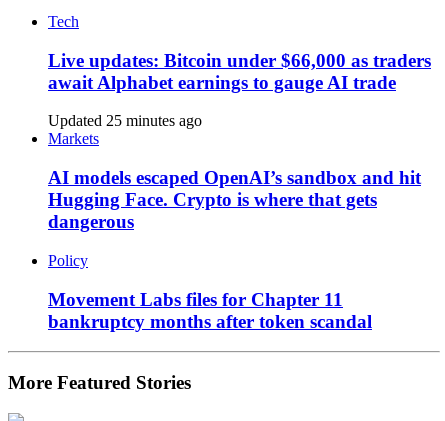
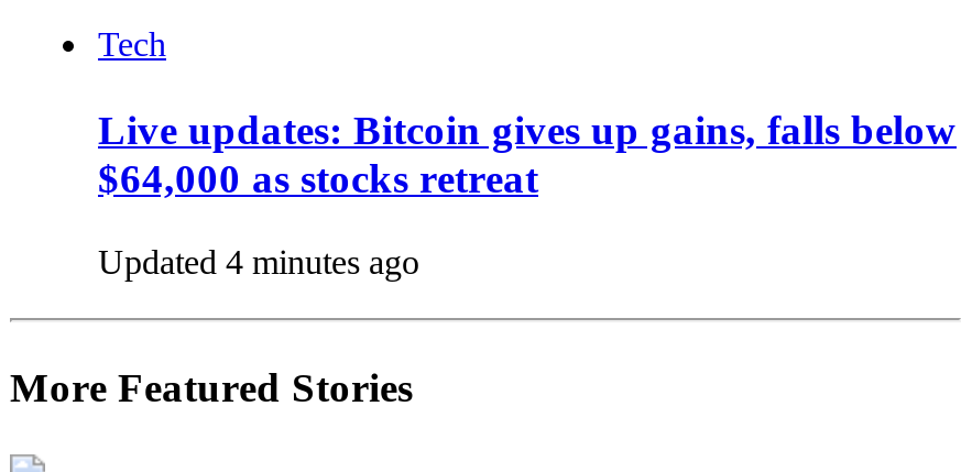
[48,50,431,331] Live updates: Bitcoin under $66,000 as traders | await Alphabet earnings to gauge AI trade | Updated 25 minutes ago | Markets | AI models escaped OpenAI’s sandbox and hit | Hugging Face. Crypto is where that gets | dangerous | Policy | Movement Labs files for Chapter 11 | bankruptcy months after token scandal -> [98,106,957,281] Live updates: Bitcoin gives up gains, falls below | $64,000 as stocks retreat | Updated 4 minutes ago

